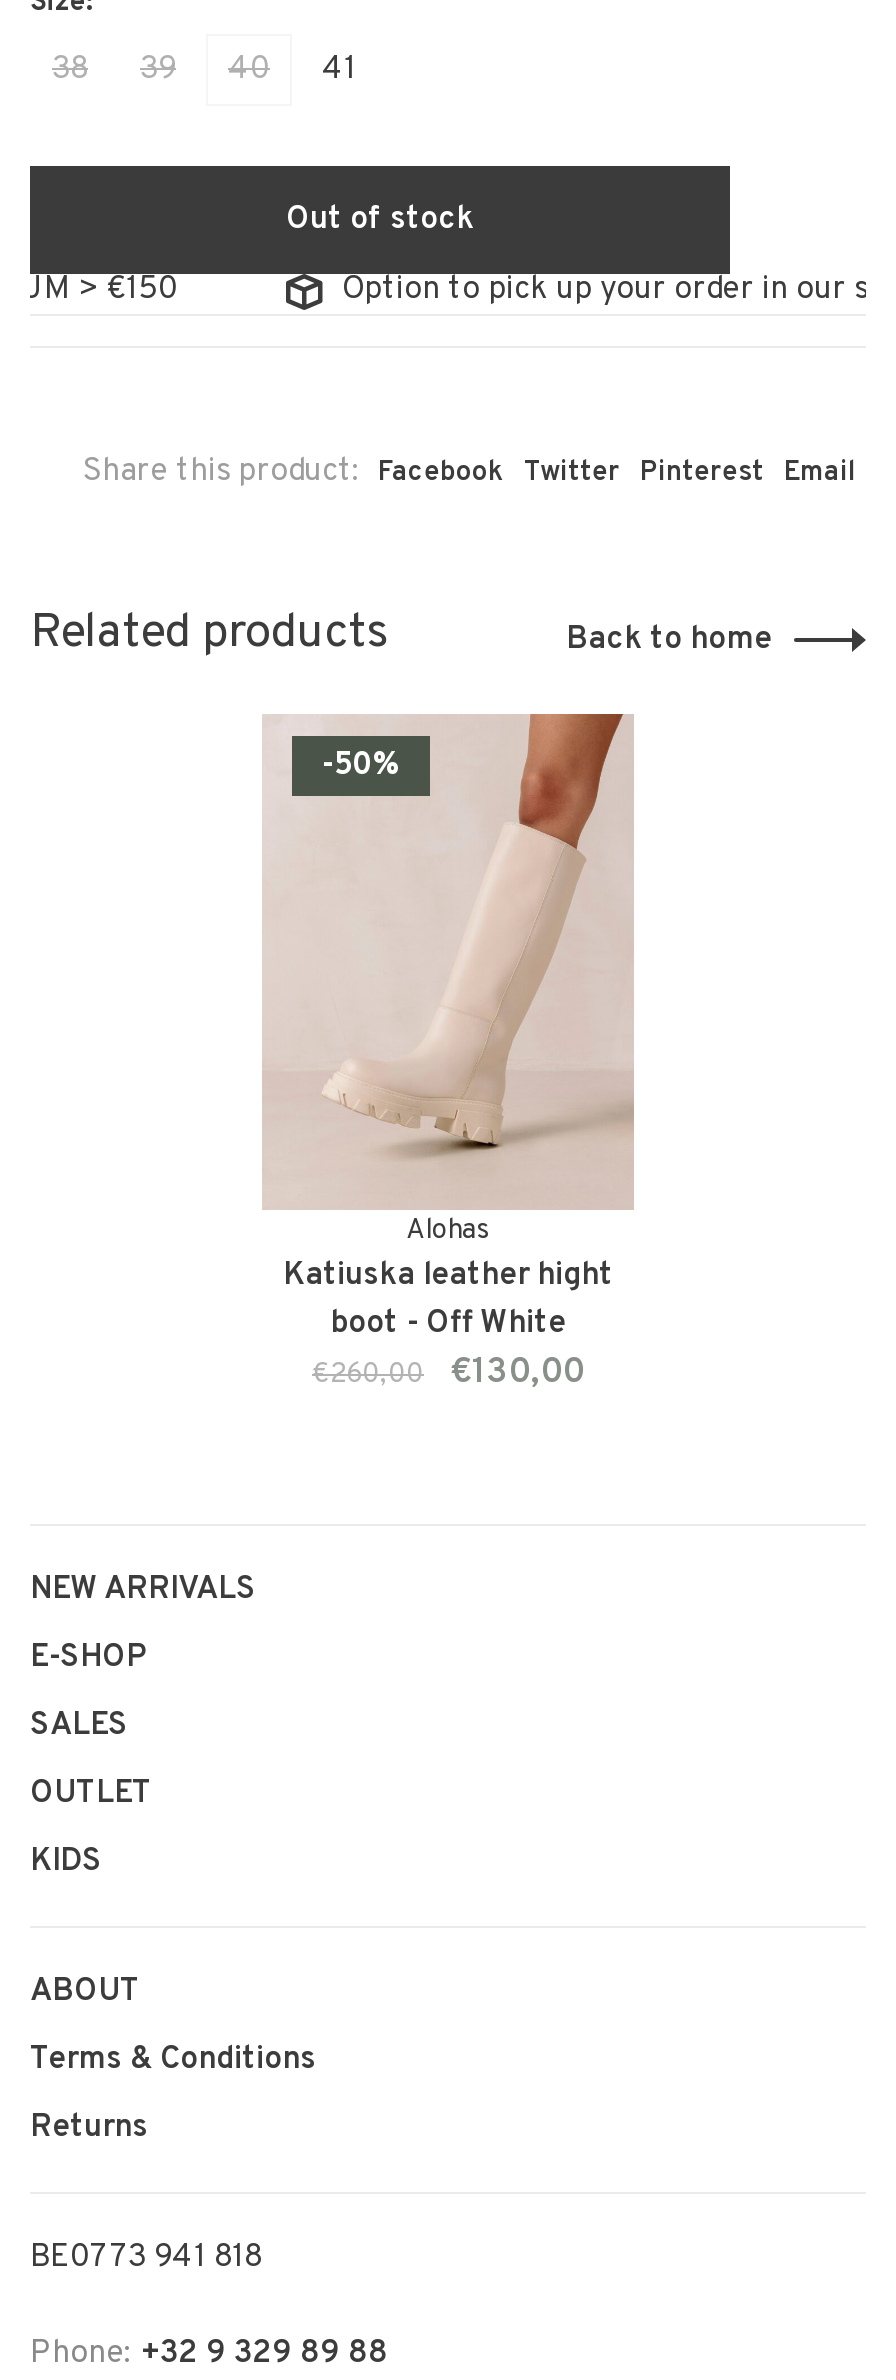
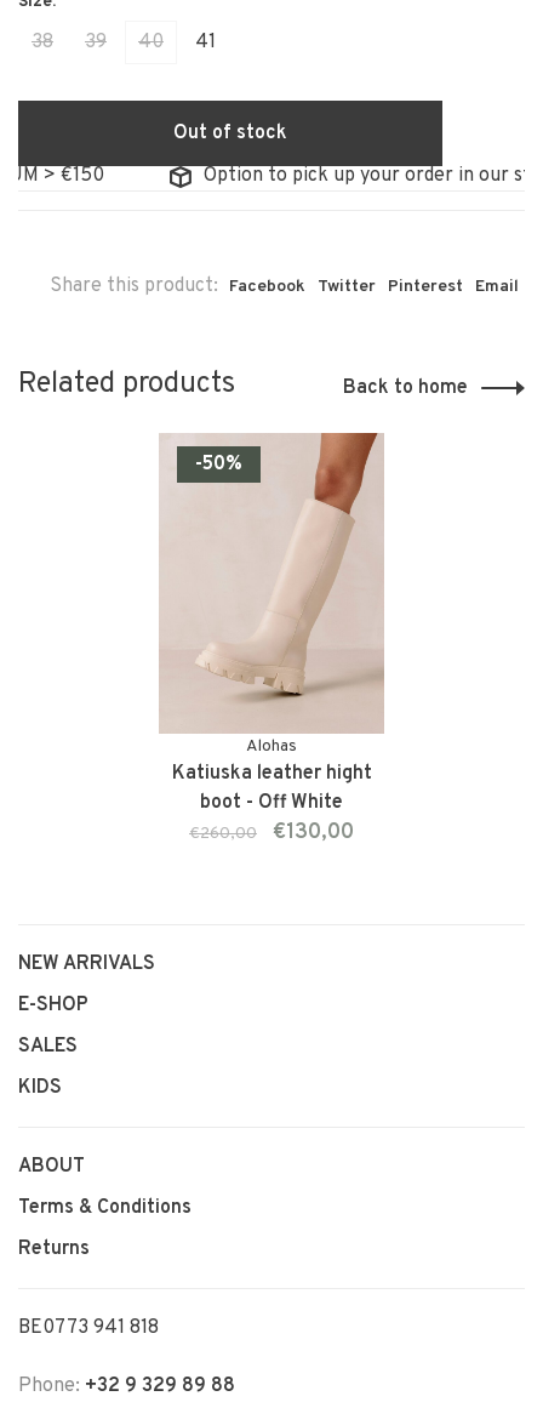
[30,1775,152,1815] OUTLET -> none

